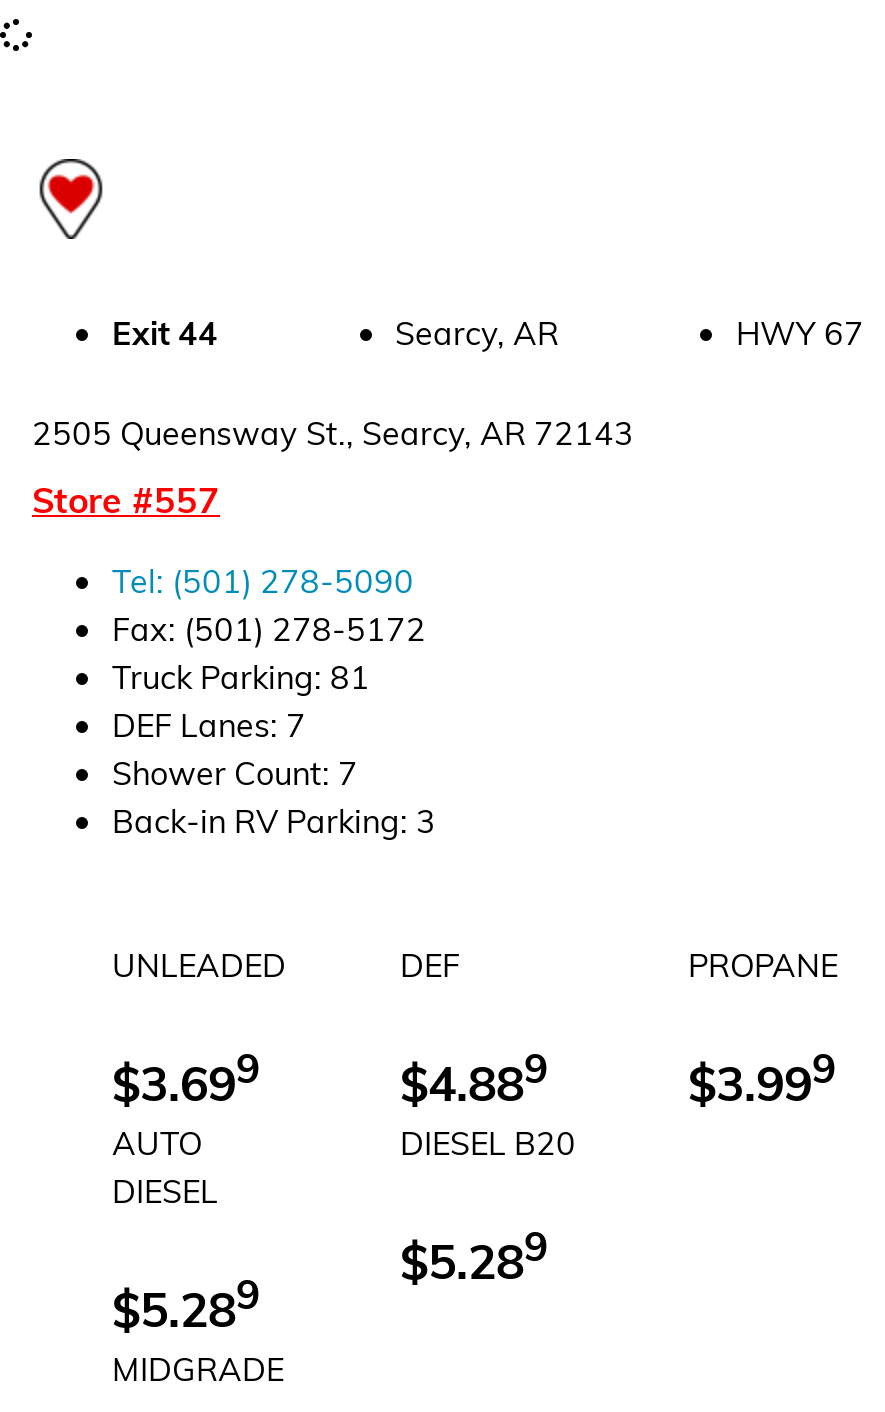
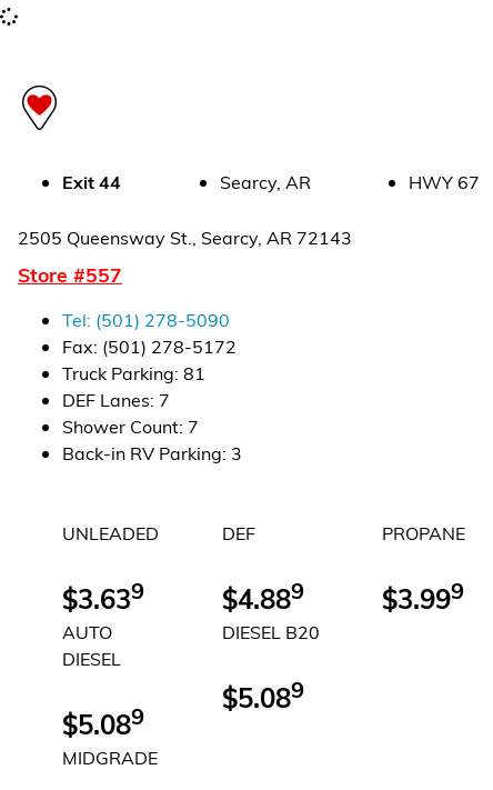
[112,1040,836,1116] $3.699 $4.889 $3.999 -> [62,575,464,617] $3.639 $4.889 $3.999
[400,1218,548,1294] $5.289 -> [222,674,304,716] $5.089
[112,1266,260,1342] $5.289 -> [62,700,144,743] $5.089

